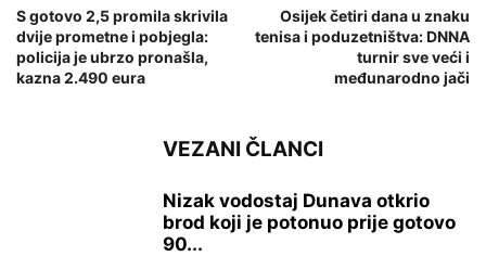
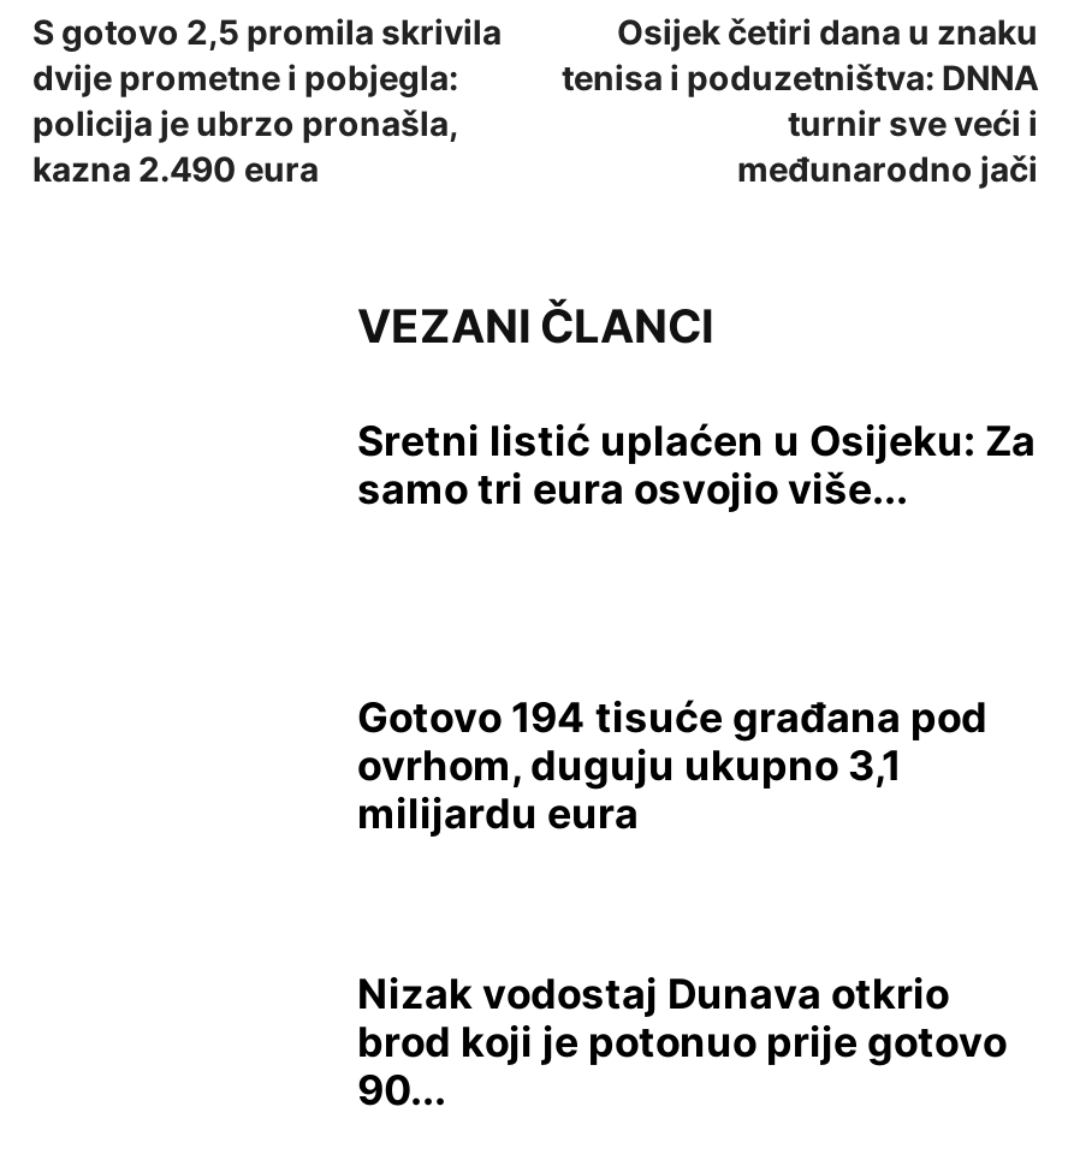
none -> [357,417,1036,513] Sretni listić uplaćen u Osijeku: Za | samo tri eura osvojio više...
none -> [357,694,987,838] Gotovo 194 tisuće građana pod | ovrhom, duguju ukupno 3,1 | milijardu eura

